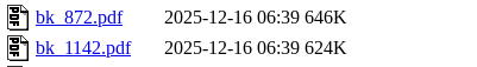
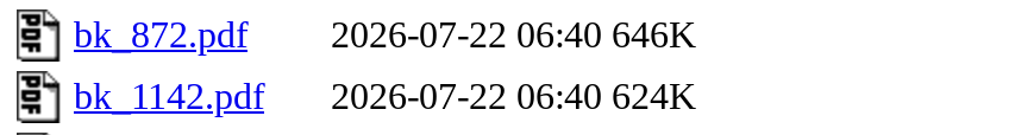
[164,8,347,28] 2025-12-16 06:39 646K -> [331,15,697,55] 2026-07-22 06:40 646K
[36,38,347,58] bk_1142.pdf 2025-12-16 06:39 624K -> [74,77,697,117] bk_1142.pdf 2026-07-22 06:40 624K

